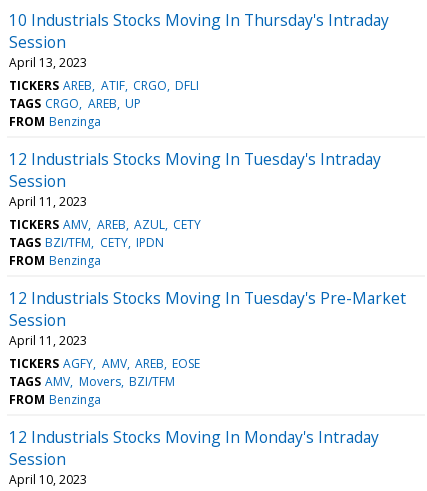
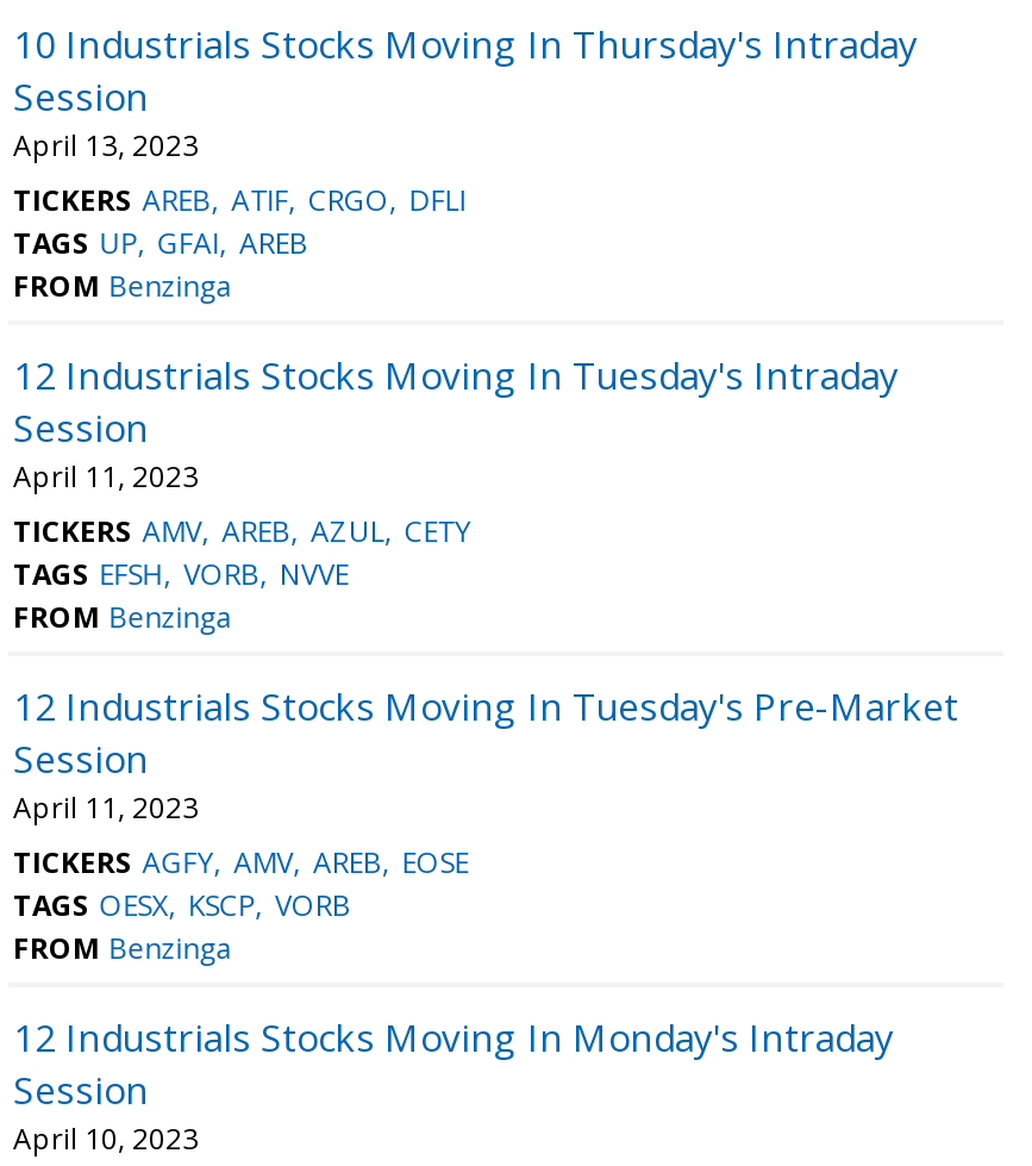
[9,95,141,112] TAGS CRGO AREB UP -> [13,222,308,263] TAGS UP GFAI AREB
[9,234,164,251] TAGS BZI/TFM CETY IPDN -> [13,553,349,594] TAGS EFSH VORB NVVE
[9,373,175,390] TAGS AMV Movers BZI/TFM -> [13,884,351,925] TAGS OESX KSCP VORB

